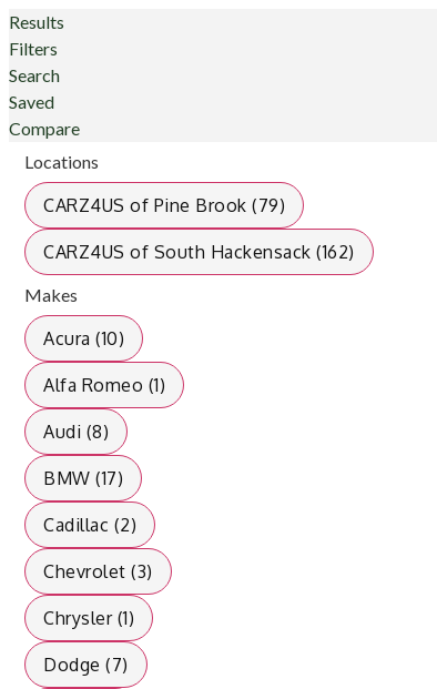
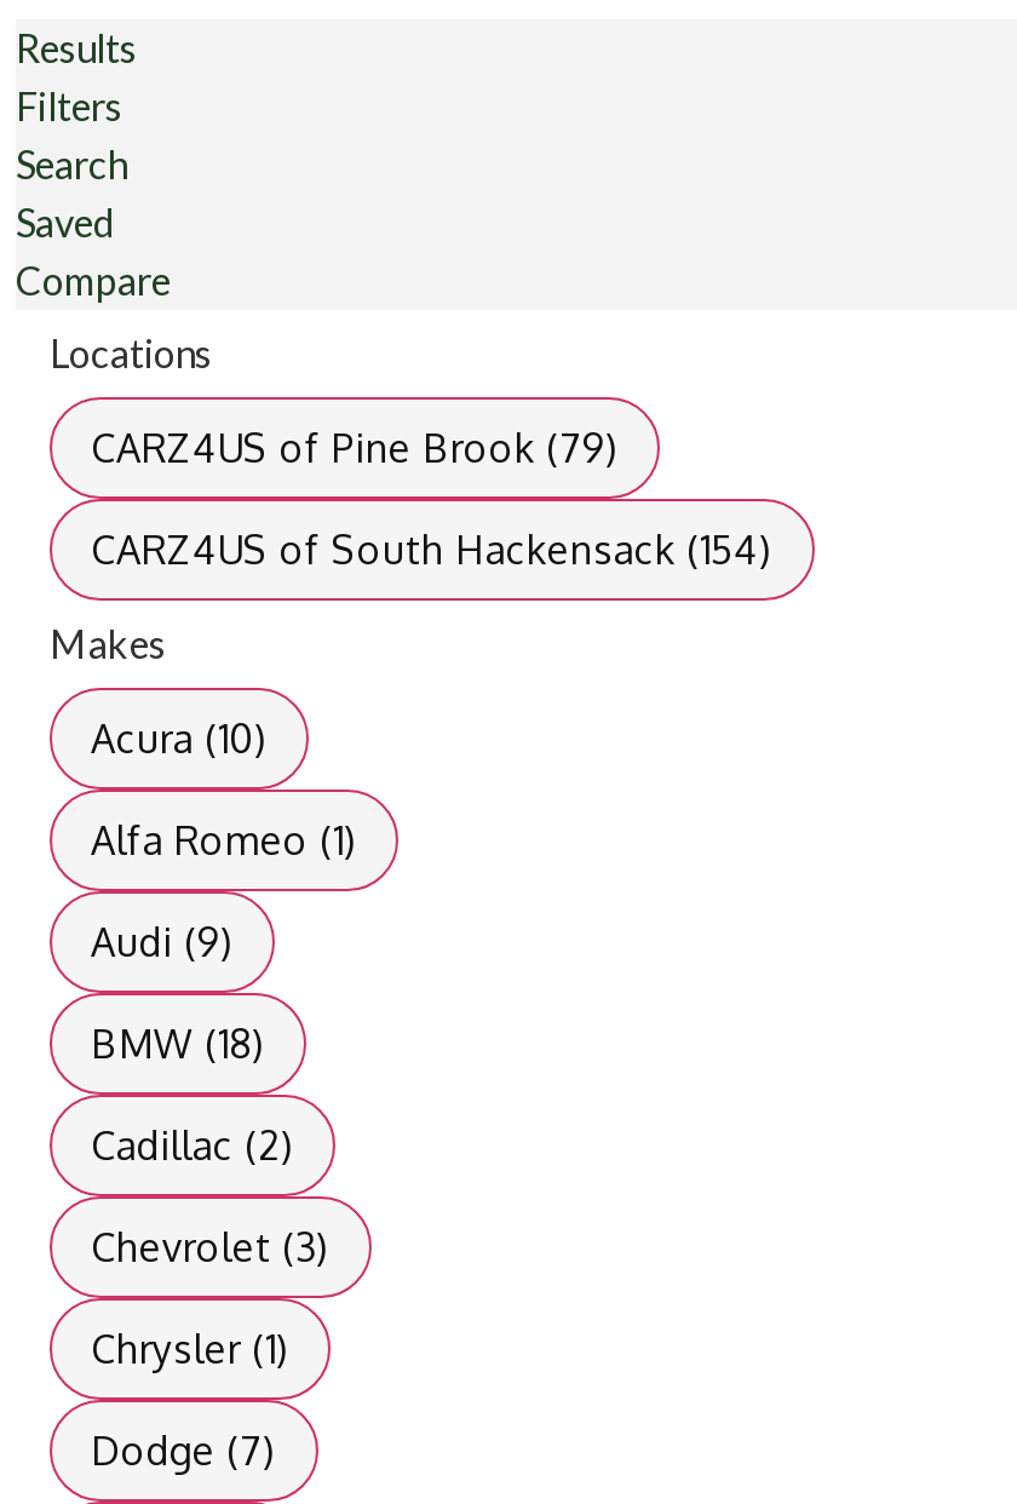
[43,241,354,263] CARZ4US of South Hackensack (162) -> [91,526,772,575] CARZ4US of South Hackensack (154)
[43,421,109,443] Audi (8) -> [91,919,234,967] Audi (9)
[43,467,123,490] BMW (17) -> [91,1020,265,1069] BMW (18)

